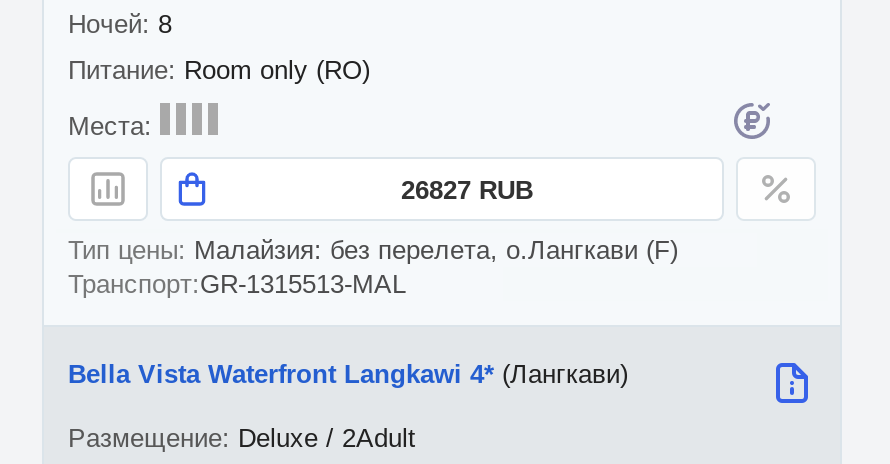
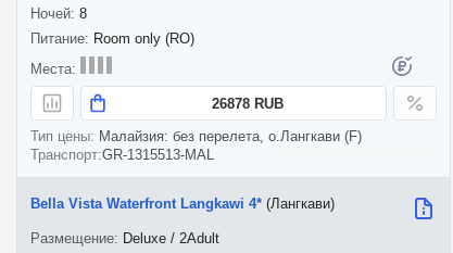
[401,174,533,204] 26827 RUB -> [211,95,283,111] 26878 RUB

